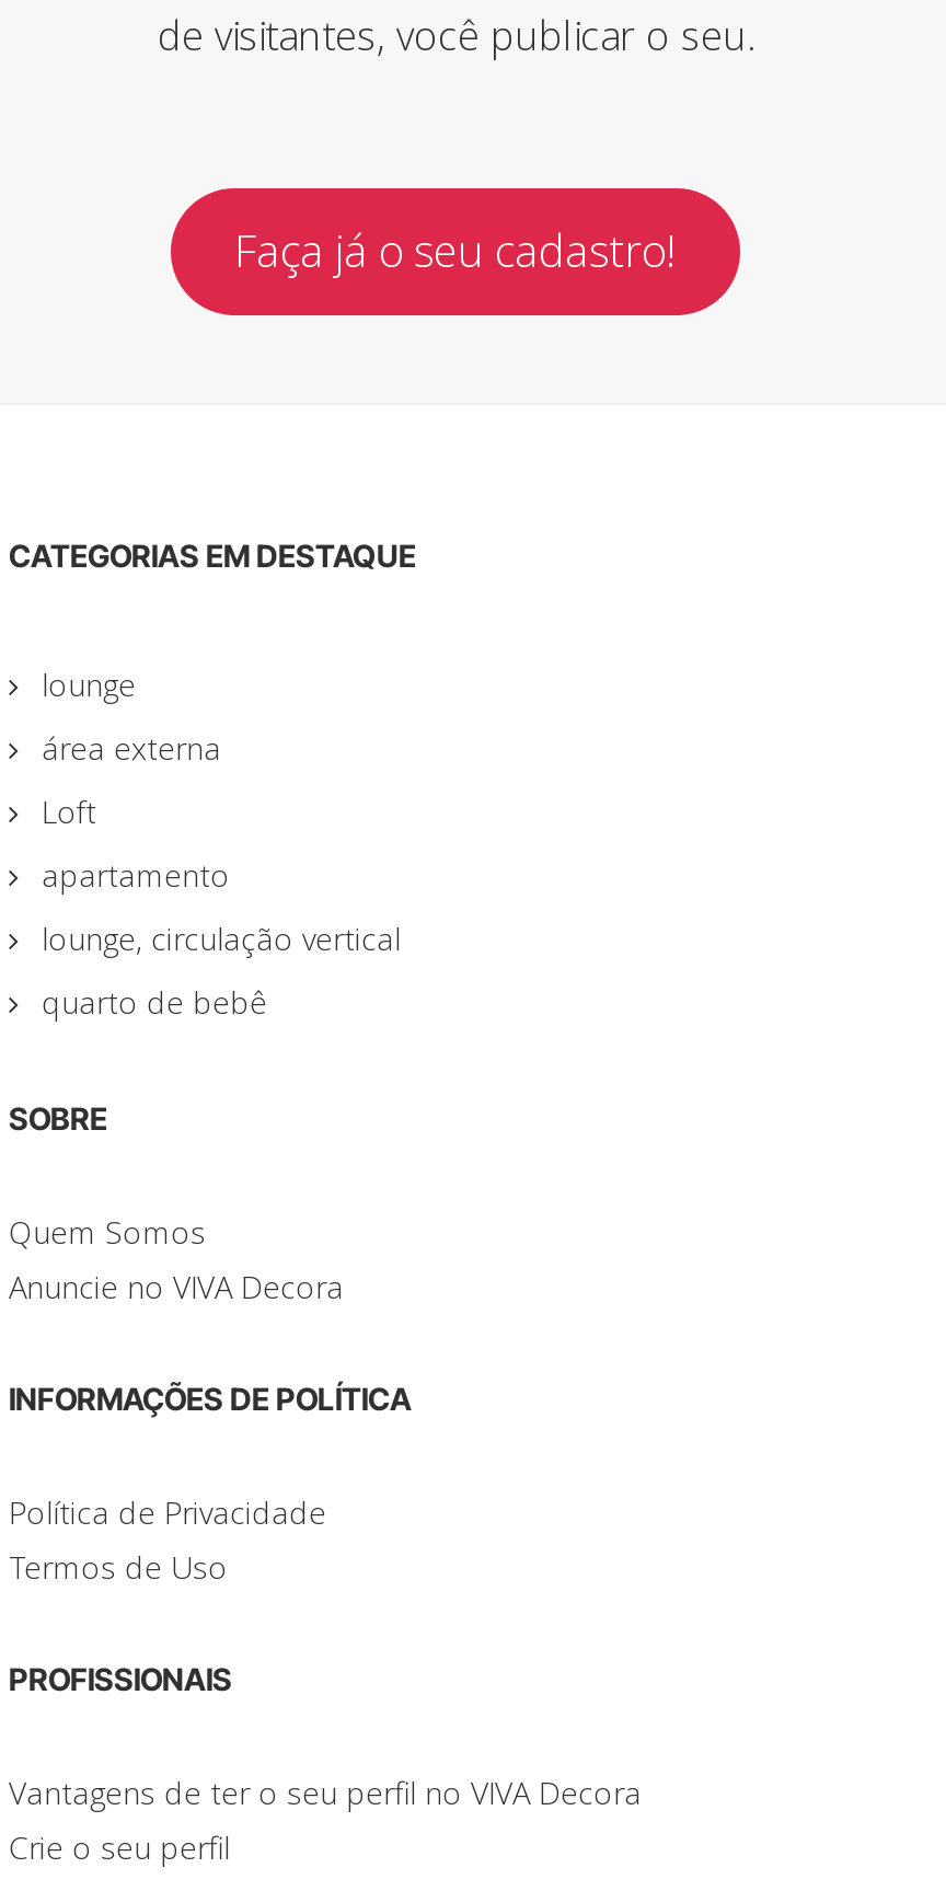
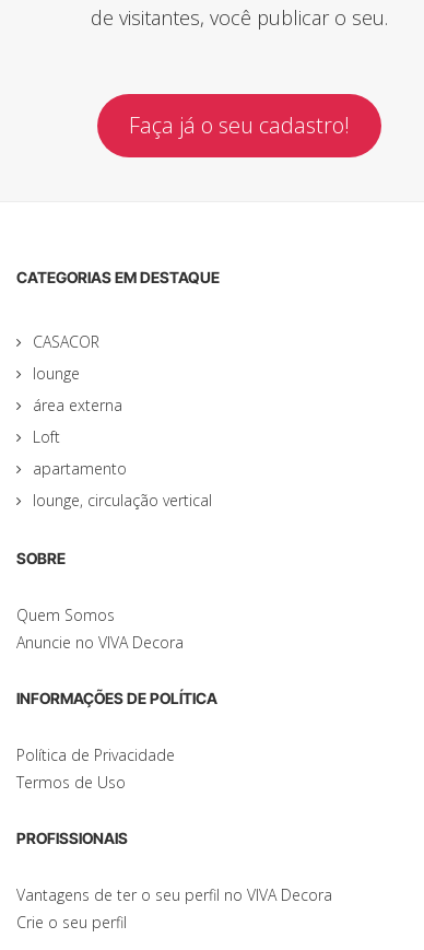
none -> [33,331,99,352] CASACOR
moved [42,663,401,958] -> [33,363,212,510]: lounge | área externa | Loft | apartamento | lounge, circulação vertical
[42,980,267,1022] quarto de bebê -> none

